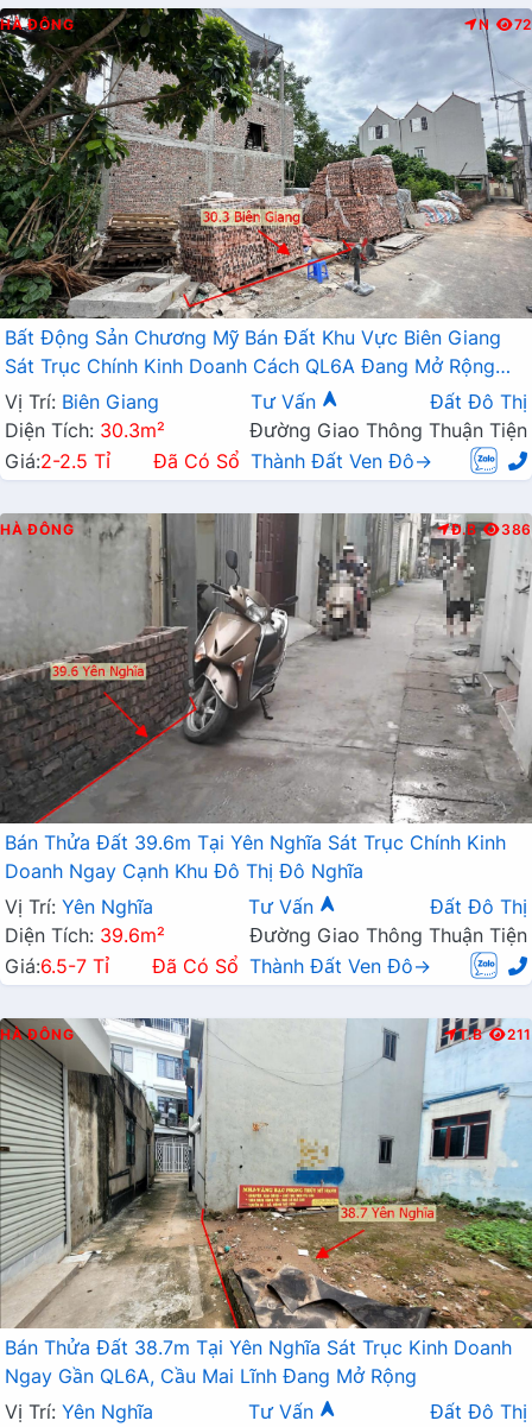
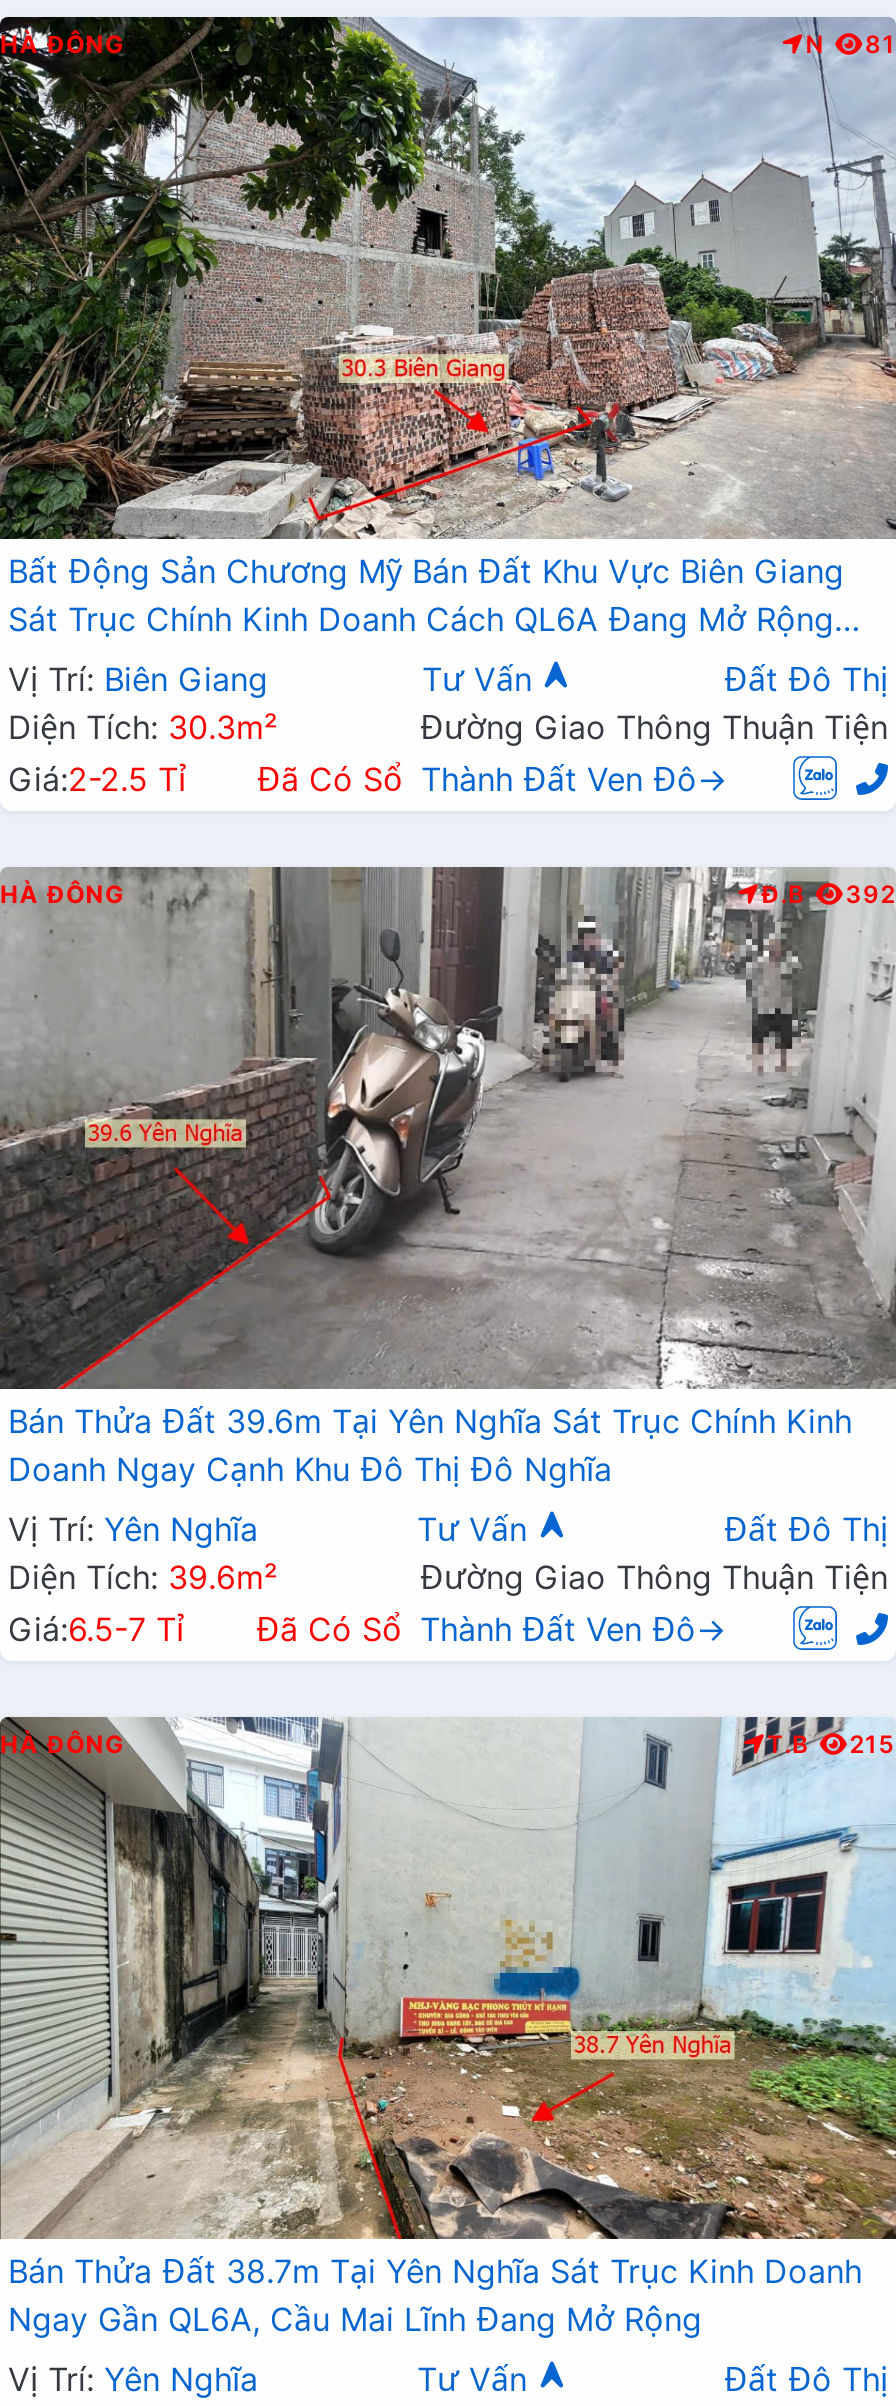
[478,15,532,33] N 72 -> [806,29,896,59] N 81
[501,520,532,538] 386 -> [846,879,896,909] 392
[507,1025,532,1043] 211 -> [850,1730,896,1760] 215

